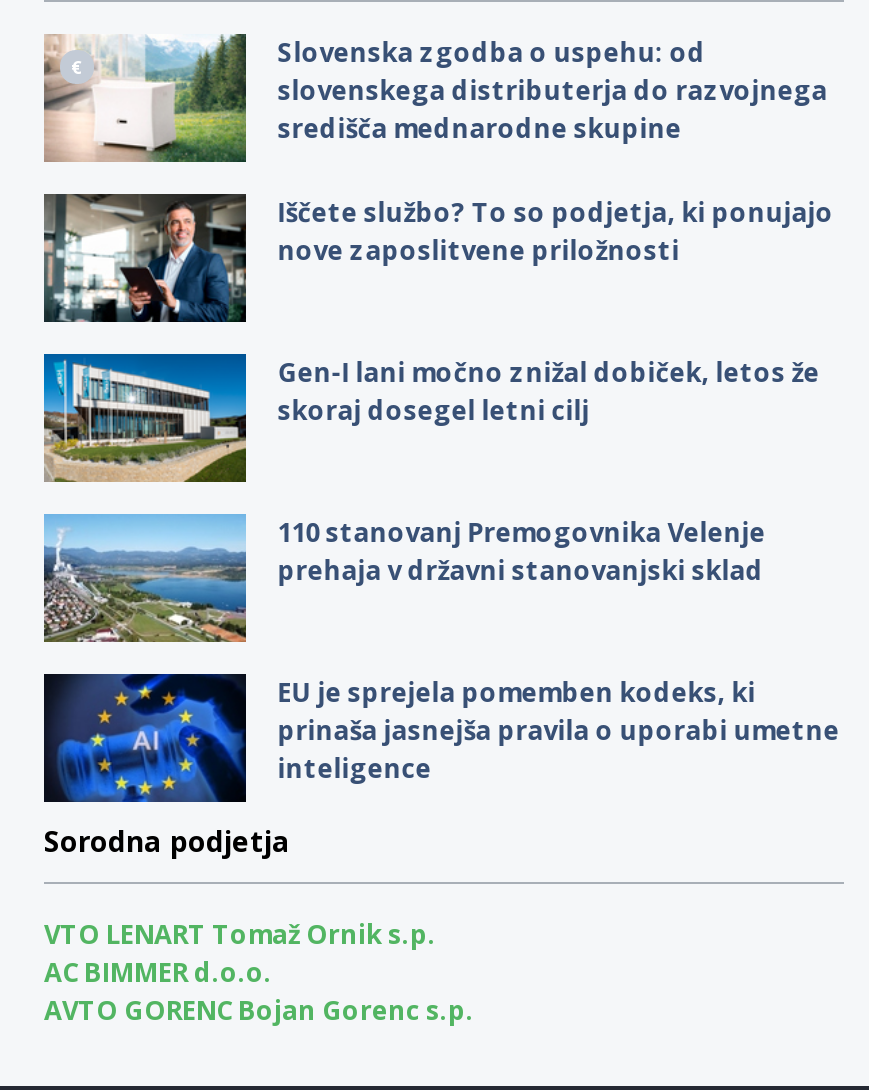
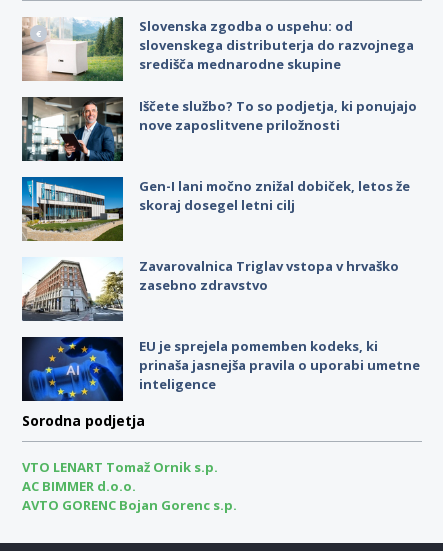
[42,512,766,644] [image] | 110 stanovanj Premogovnika Velenje | prehaja v državni stanovanjski sklad -> [22,257,399,322] [image] | Zavarovalnica Triglav vstopa v hrvaško | zasebno zdravstvo

